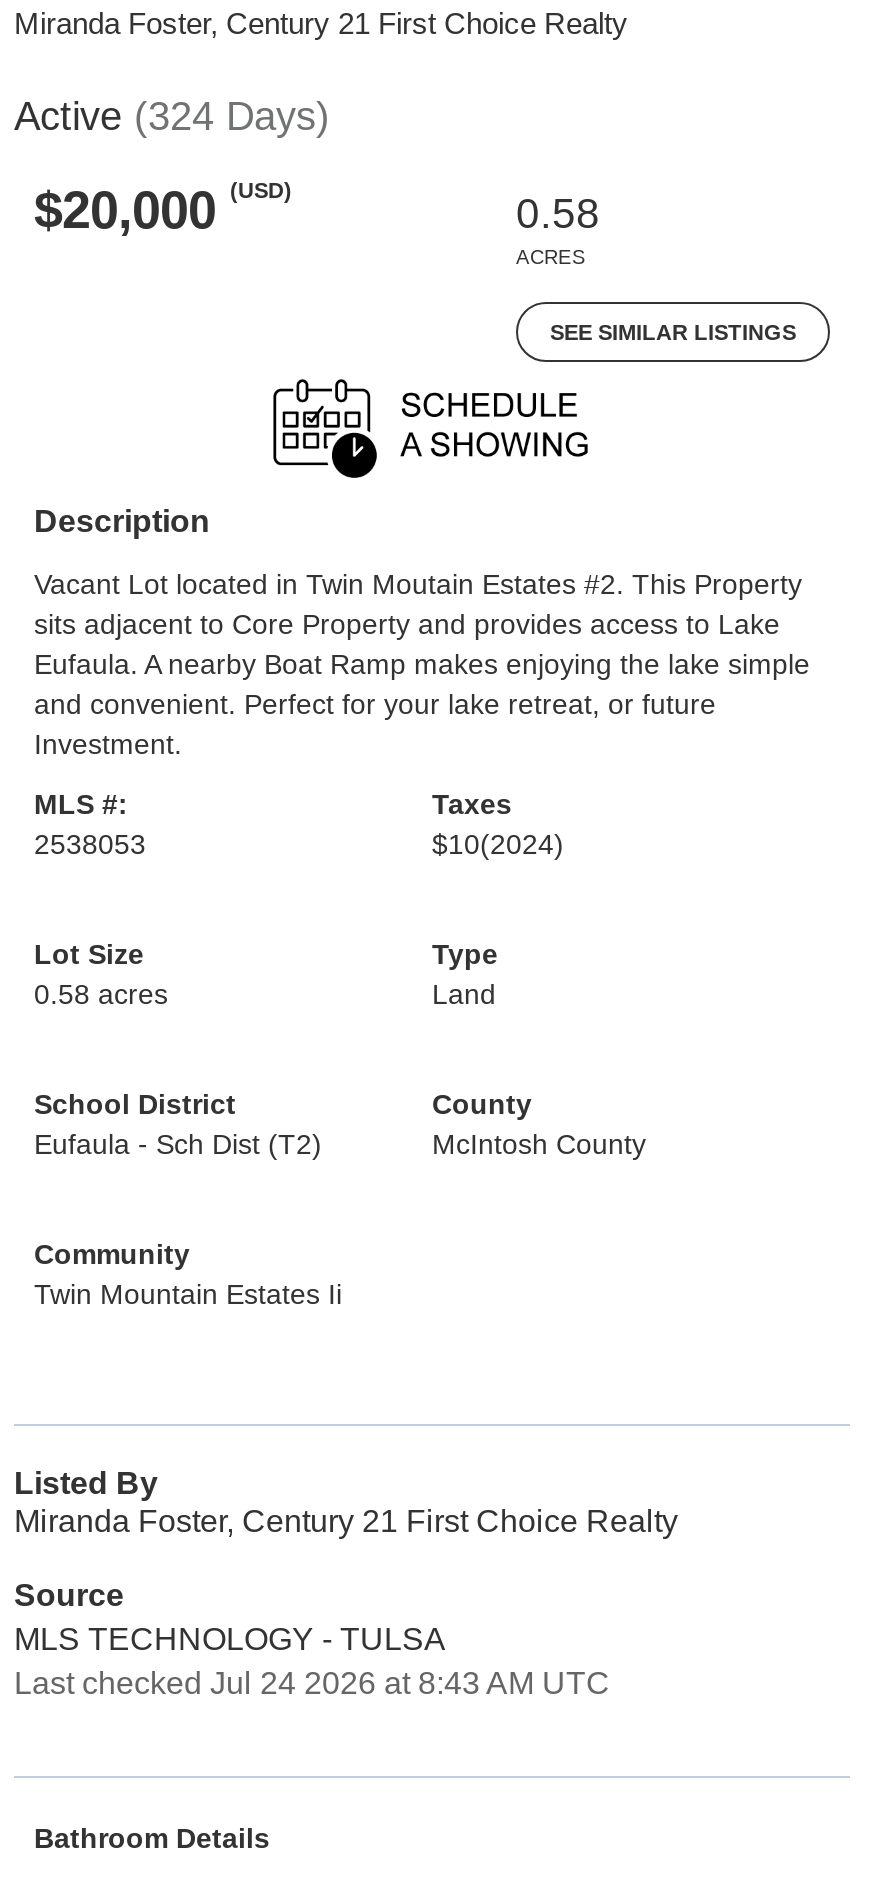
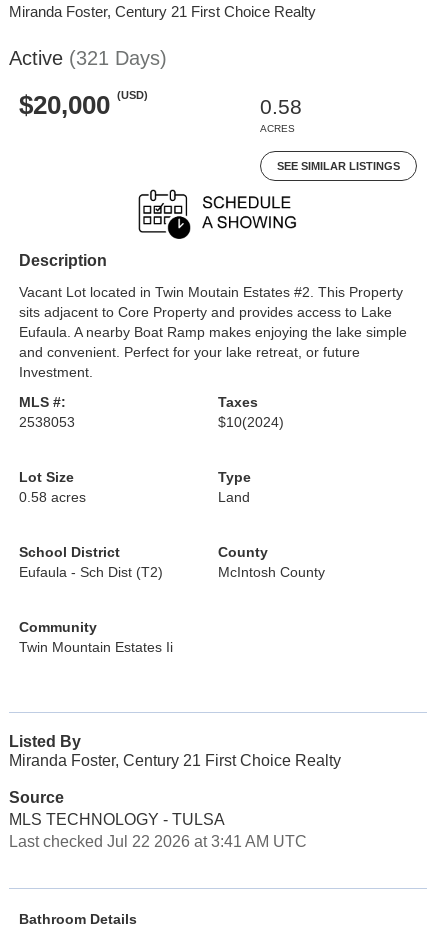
[14,94,330,138] Active (324 Days) -> [9,47,167,69] Active (321 Days)
[14,1666,610,1700] Last checked Jul 24 2026 at 8:43 AM UTC -> [9,833,307,850] Last checked Jul 22 2026 at 3:41 AM UTC

